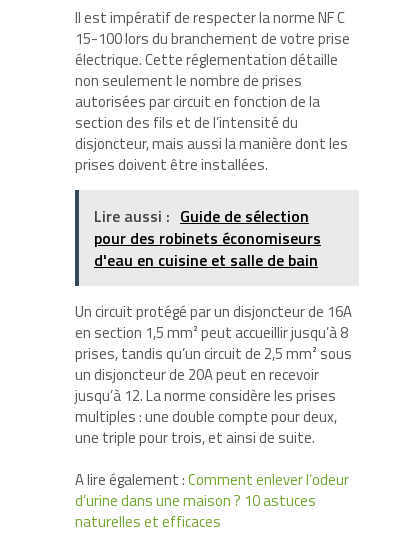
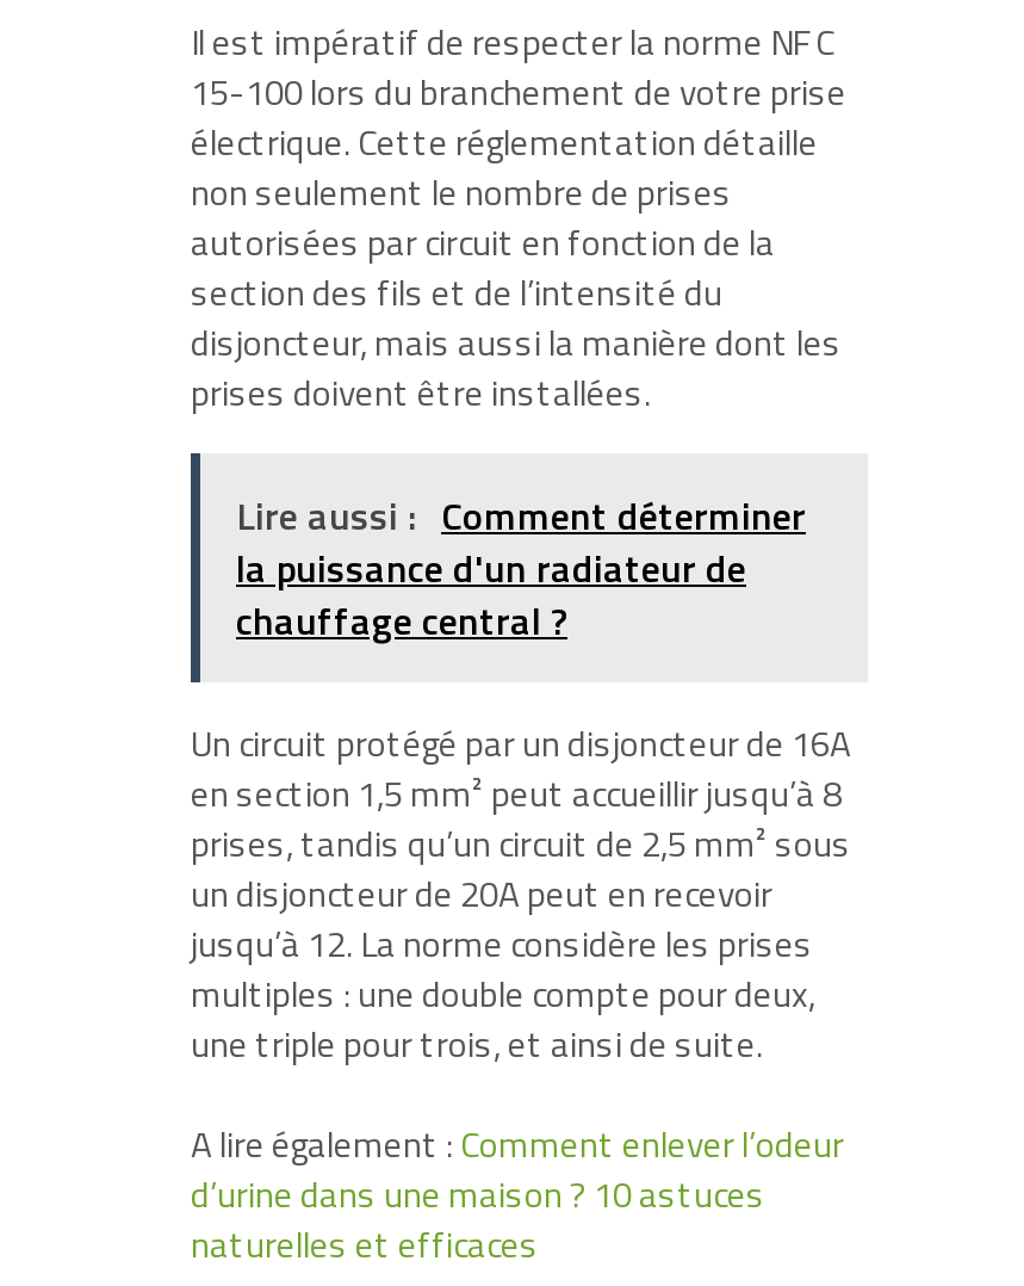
[94,204,321,272] Lire aussi : Guide de sélection | pour des robinets économiseurs | d'eau en cuisine et salle de bain -> [236,487,806,649] Lire aussi : Comment déterminer | la puissance d'un radiateur de | chauffage central ?

